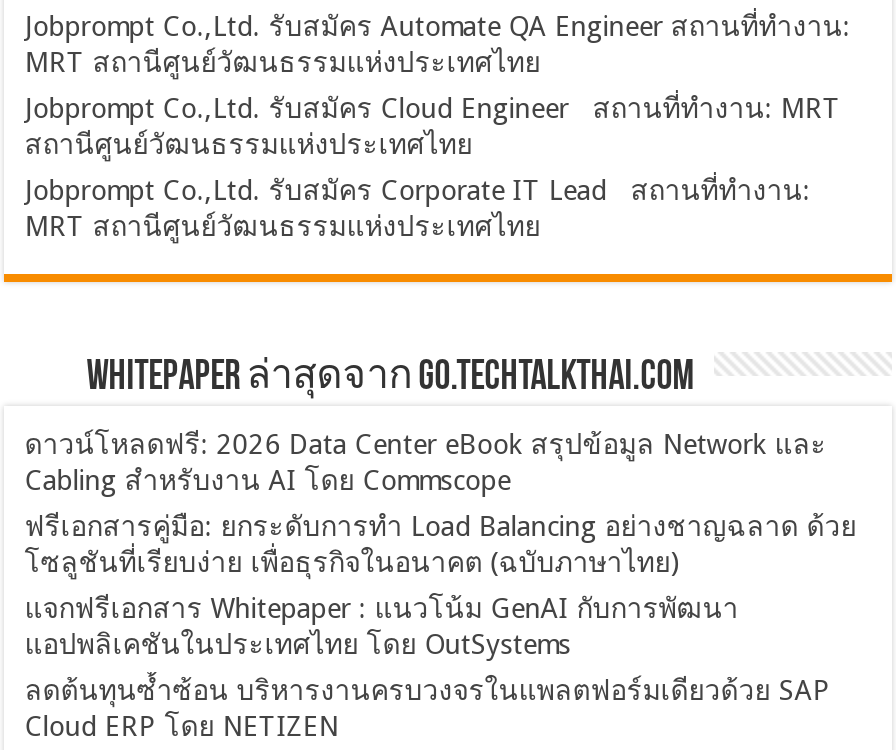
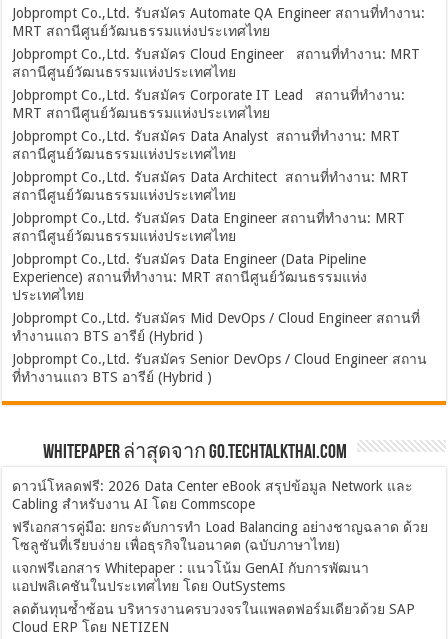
none -> [12,128,427,385] Jobprompt Co.,Ltd. รับสมัคร Data Analyst สถานที่ทำงาน: MRT | สถานีศูนย์วัฒนธรรมแห่งประเทศไทย | Jobprompt Co.,Ltd. รับสมัคร Data Architect สถานที่ทำงาน: MRT | สถานีศูนย์วัฒนธรรมแห่งประเทศไทย | Jobprompt Co.,Ltd. รับสมัคร Data Engineer สถานที่ทำงาน: MRT | สถานีศูนย์วัฒนธรรมแห่งประเทศไทย | Jobprompt Co.,Ltd. รับสมัคร Data Engineer (Data Pipeline | Experience) สถานที่ทำงาน: MRT สถานีศูนย์วัฒนธรรมแห่ง | ประเทศไทย | Jobprompt Co.,Ltd. รับสมัคร Mid DevOps / Cloud Engineer สถานที่ | ทำงานแถว BTS อารีย์ (Hybrid ) | Jobprompt Co.,Ltd. รับสมัคร Senior DevOps / Cloud Engineer สถาน | ที่ทำงานแถว BTS อารีย์ (Hybrid )

